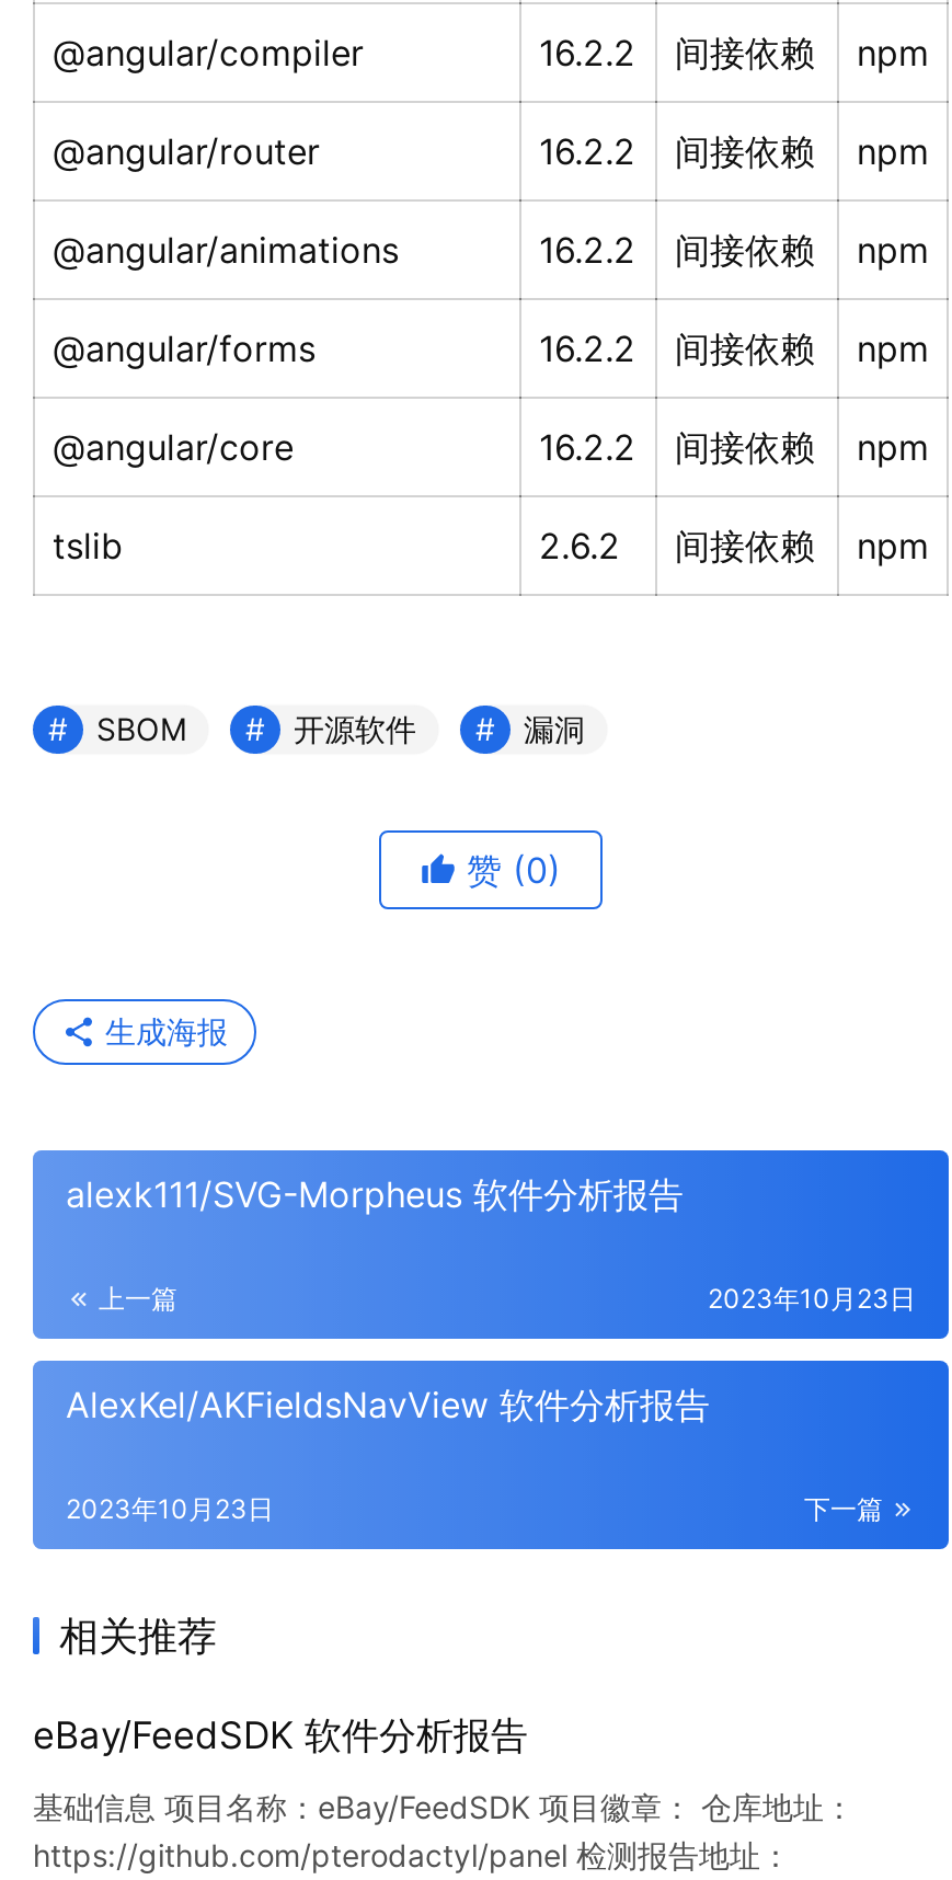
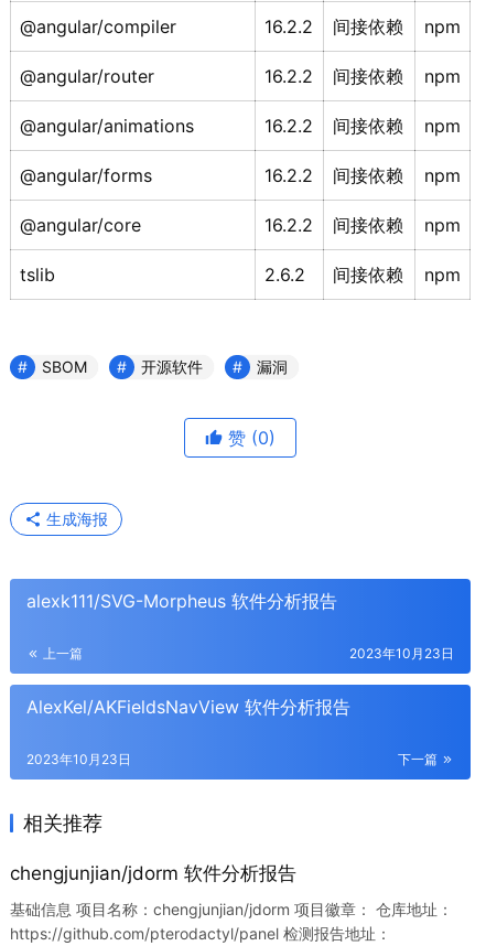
[33,1713,528,1757] eBay/FeedSDK 软件分析报告 -> [10,862,296,884] chengjunjian/jdorm 软件分析报告
[33,1788,854,1825] 基础信息 项目名称：eBay/FeedSDK 项目徽章： 仓库地址： -> [10,900,453,918] 基础信息 项目名称：chengjunjian/jdorm 项目徽章： 仓库地址：

